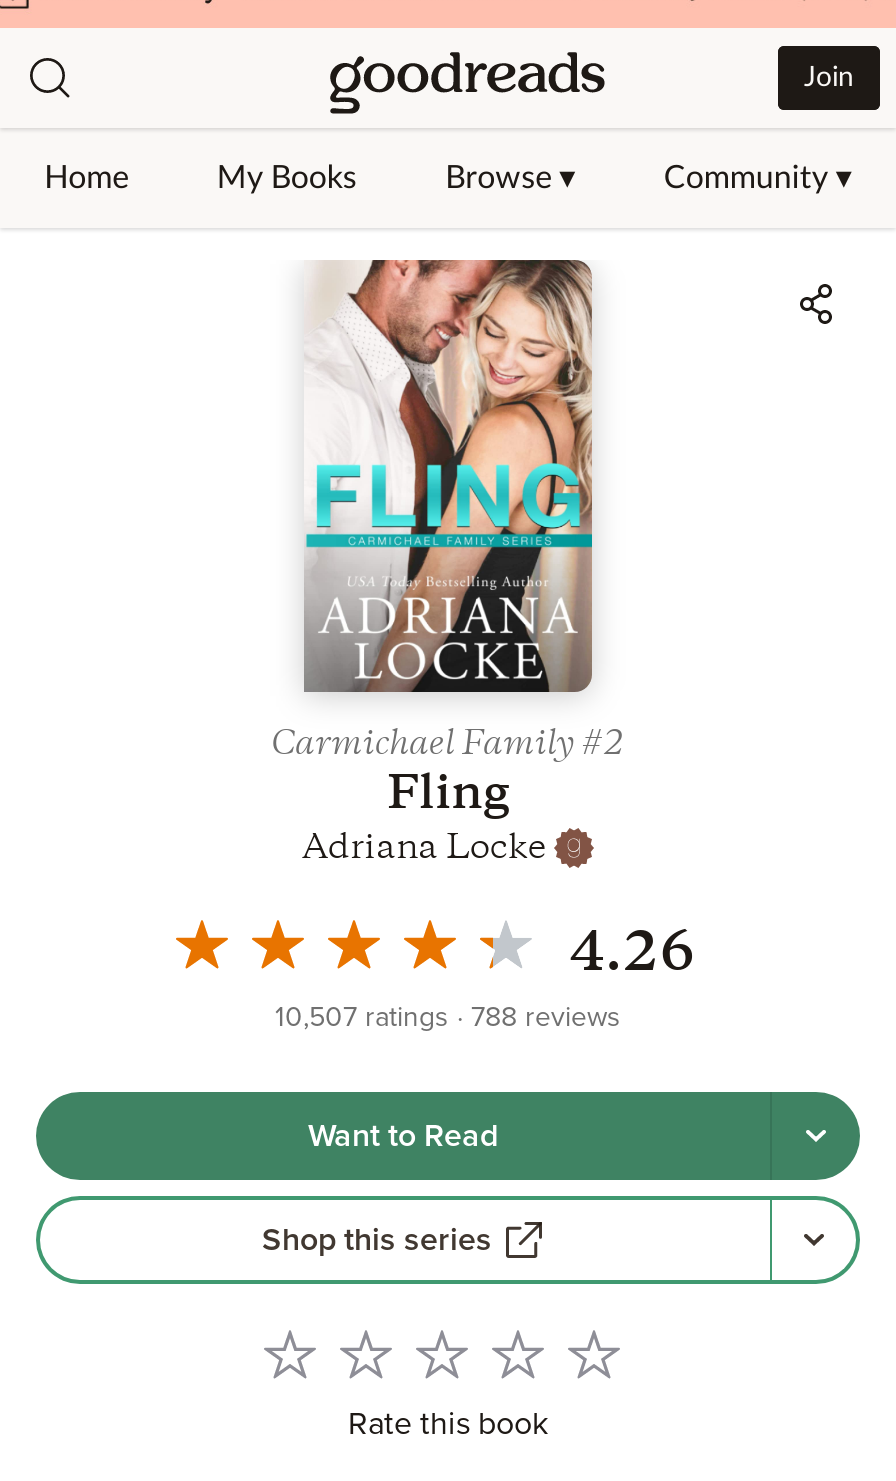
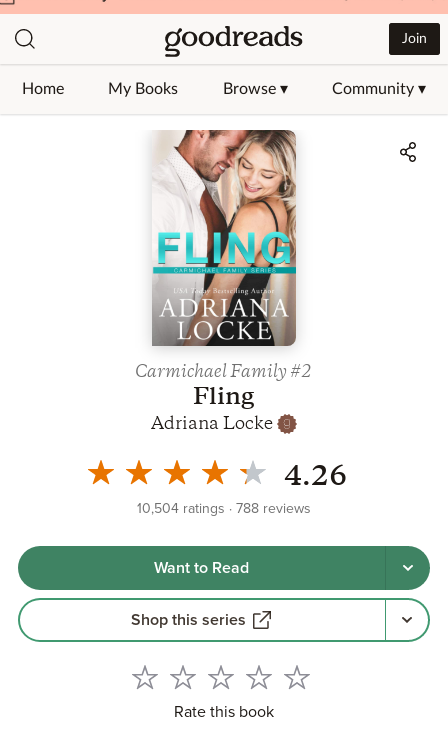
[275,1005,621,1033] 10,507 ratings 788 reviews -> [137,502,311,516] 10,504 ratings 788 reviews

